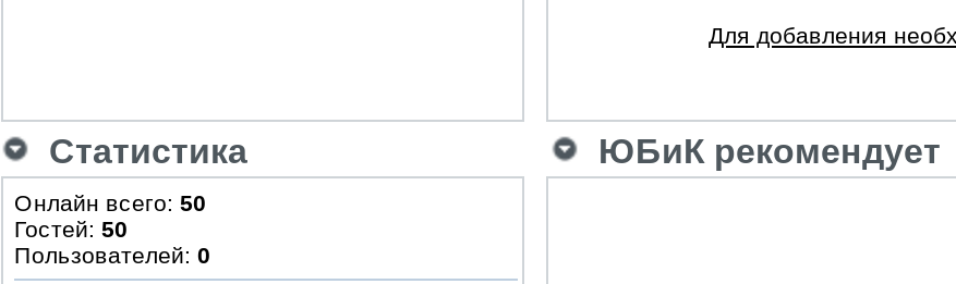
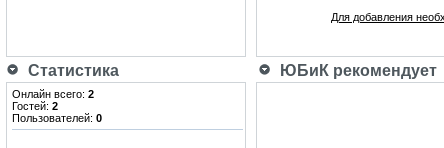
[14,189,206,215] Онлайн всего: 50 -> [12,88,94,100] Онлайн всего: 2
[14,215,128,242] Гостей: 50 -> [12,100,58,112] Гостей: 2

